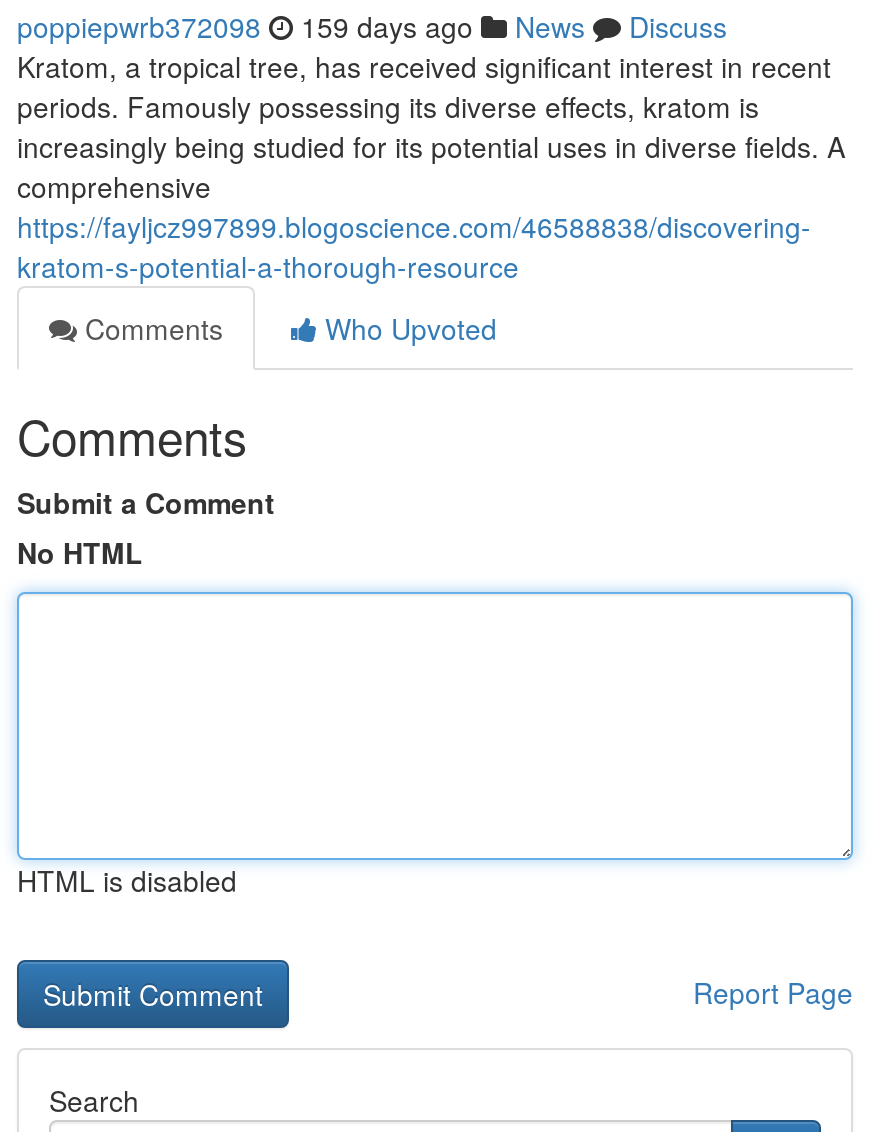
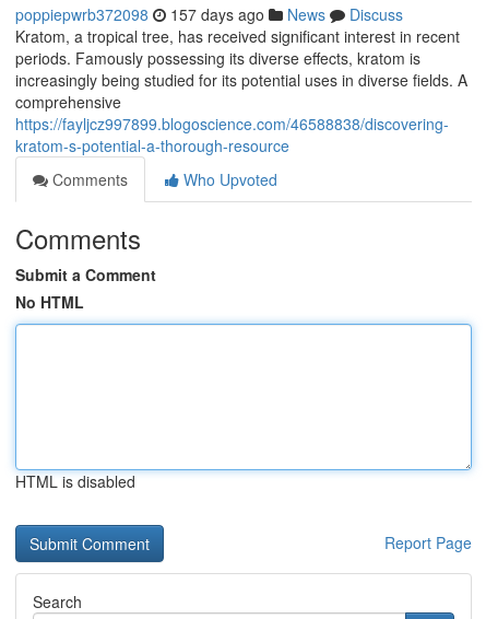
[17,6,727,46] poppiepwrb372098 159 days ago News Discuss -> [15,3,403,25] poppiepwrb372098 157 days ago News Discuss

